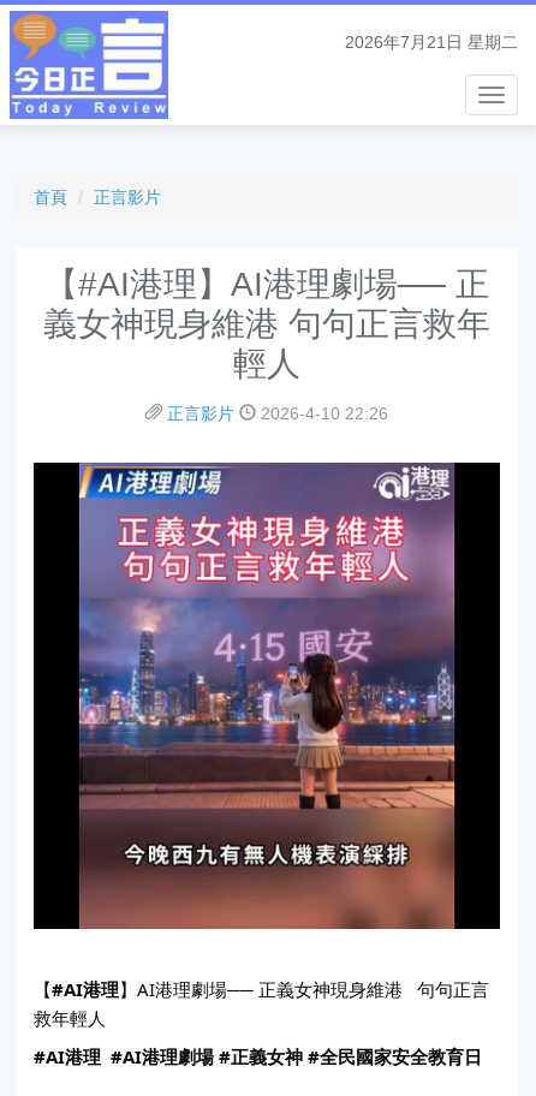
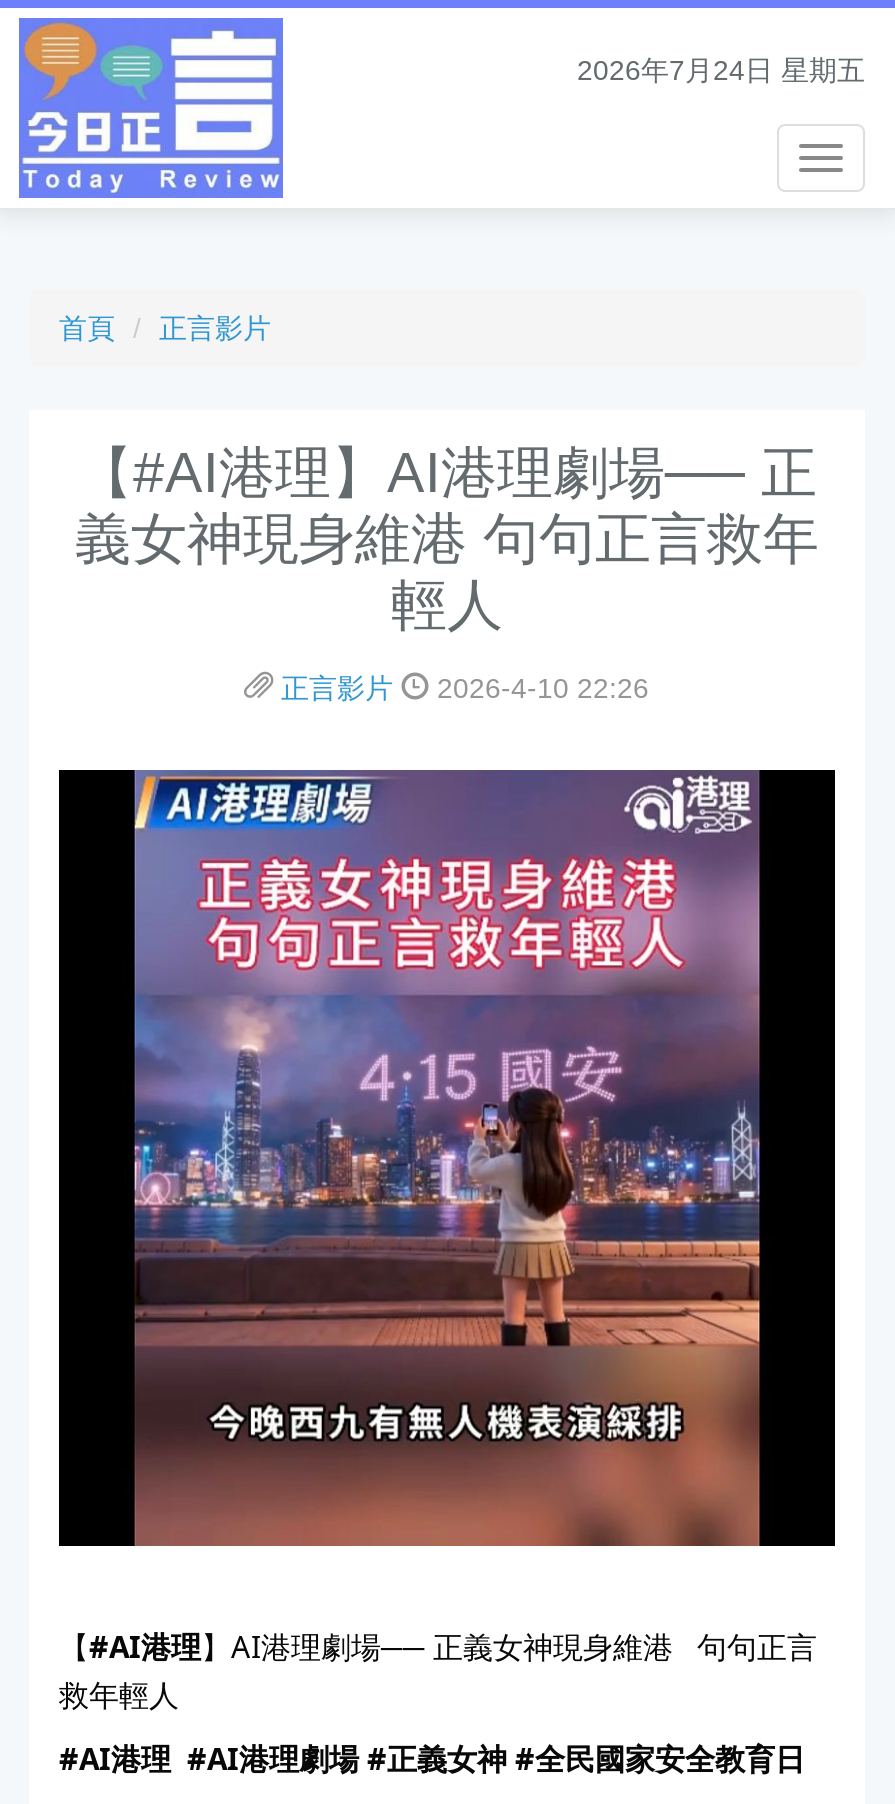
[345,32,518,52] 2026年7月21日 星期二 -> [577,54,865,86] 2026年7月24日 星期五

